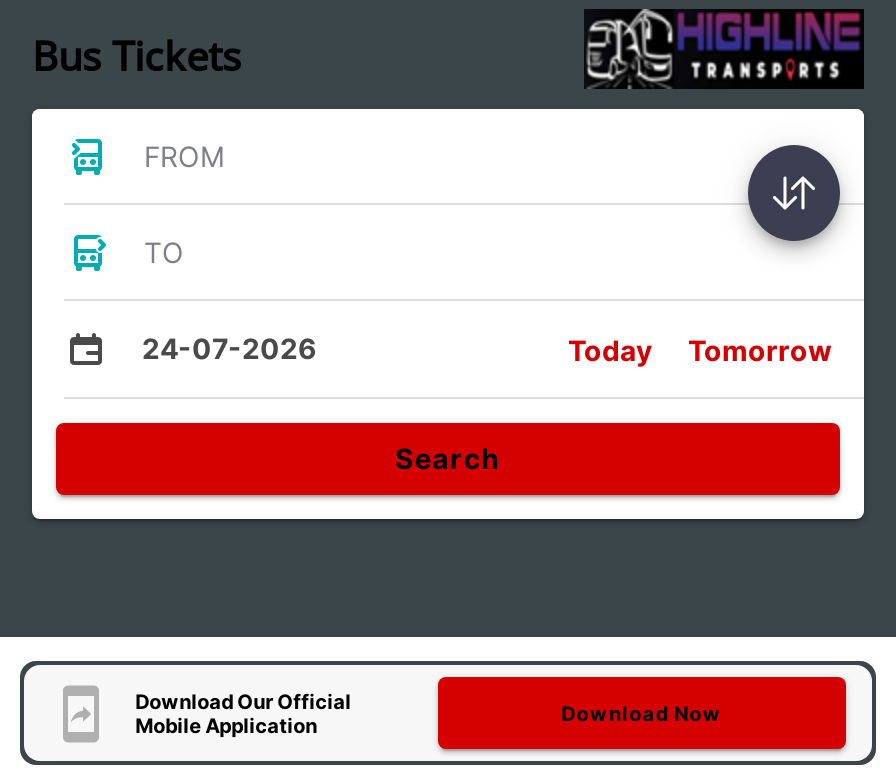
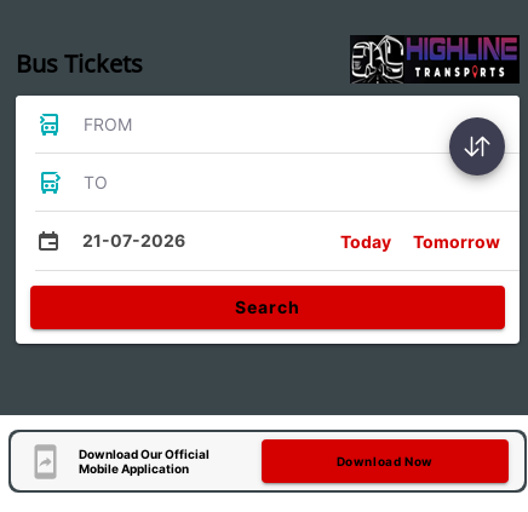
[142,331,316,365] 24-07-2026 -> [82,230,185,251] 21-07-2026

